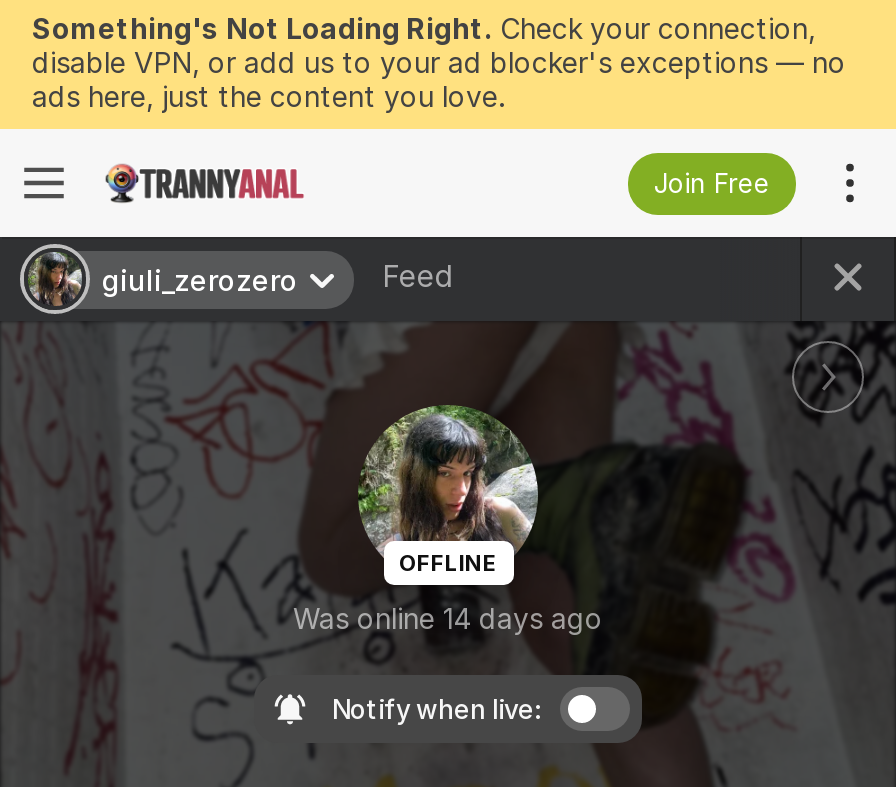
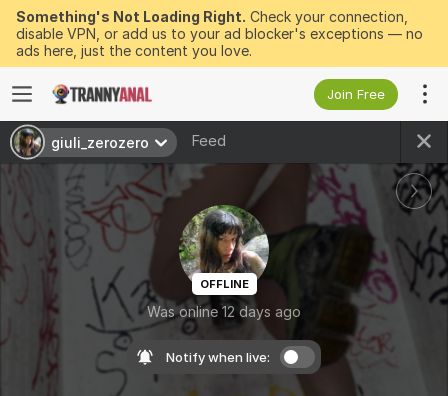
[293,600,603,634] Was online 14 days ago -> [147,302,301,319] Was online 12 days ago

